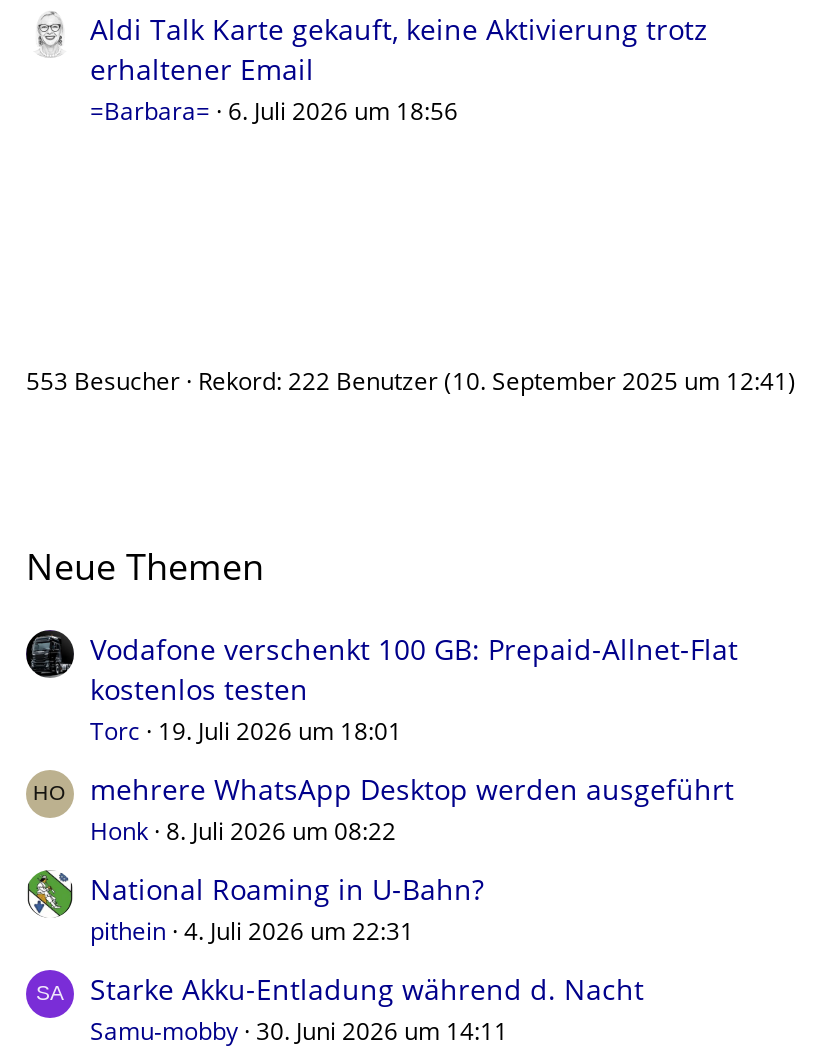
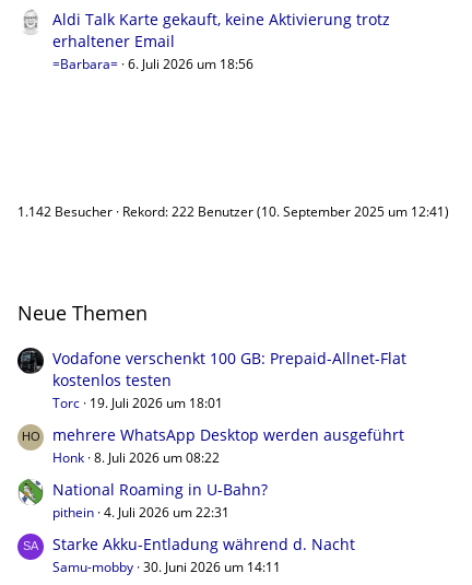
[26,364,796,398] 553 Besucher Rekord: 222 Benutzer (10. September 2025 um 12:41) -> [17,202,449,221] 1.142 Besucher Rekord: 222 Benutzer (10. September 2025 um 12:41)

